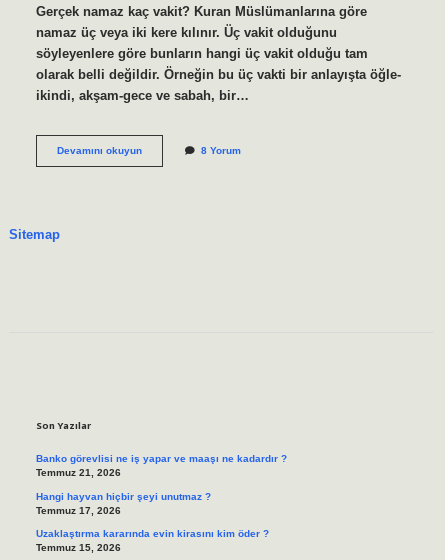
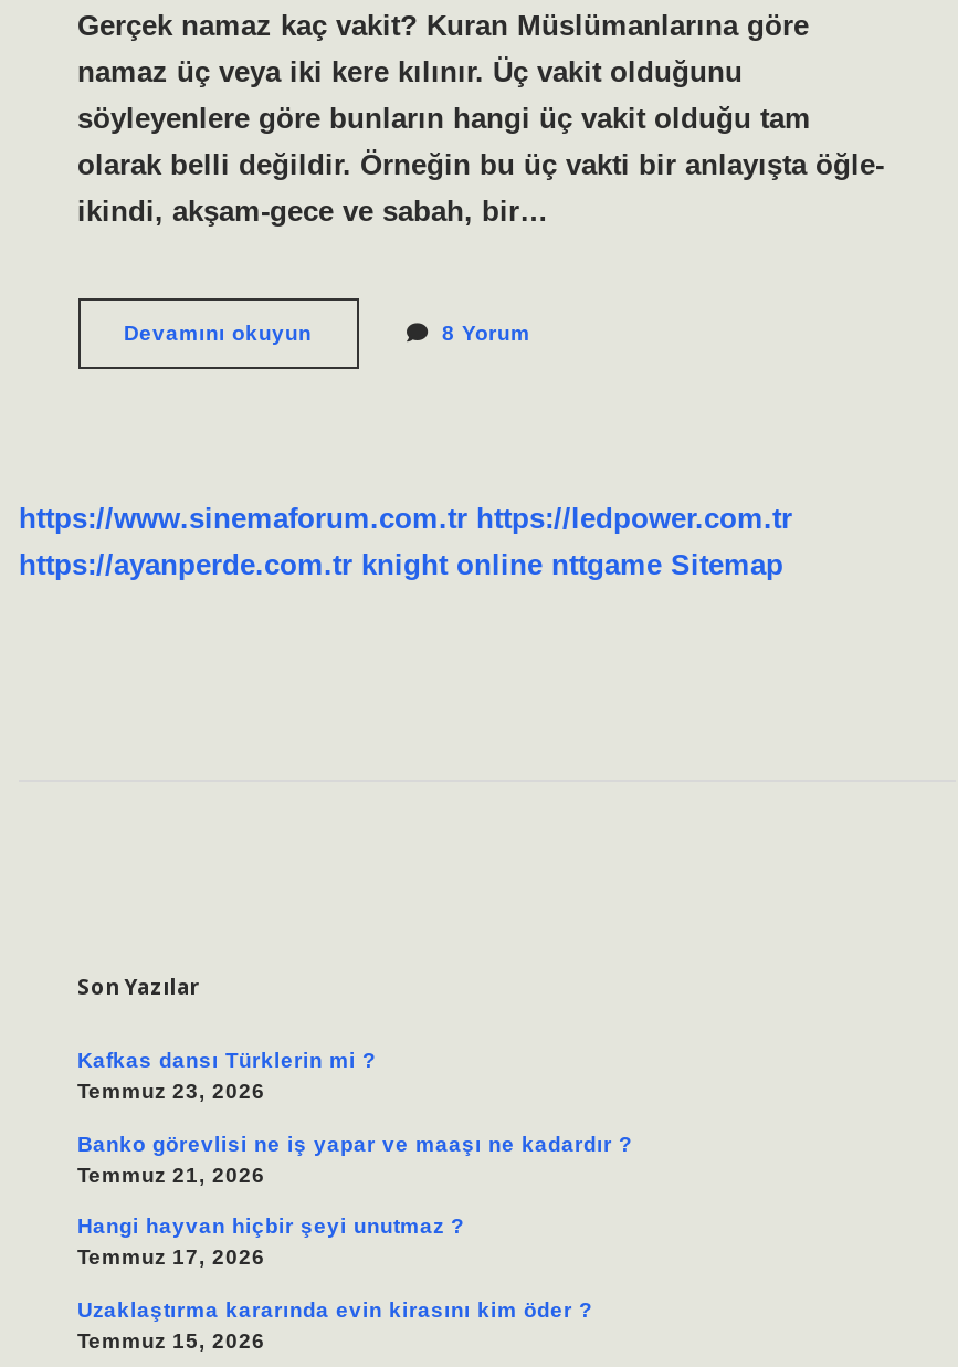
[9,227,60,242] Sitemap -> [19,502,792,582] https://www.sinemaforum.com.tr https://ledpower.com.tr | https://ayanperde.com.tr knight online nttgame Sitemap
none -> [77,1048,376,1104] Kafkas dansı Türklerin mi ? | Temmuz 23, 2026

